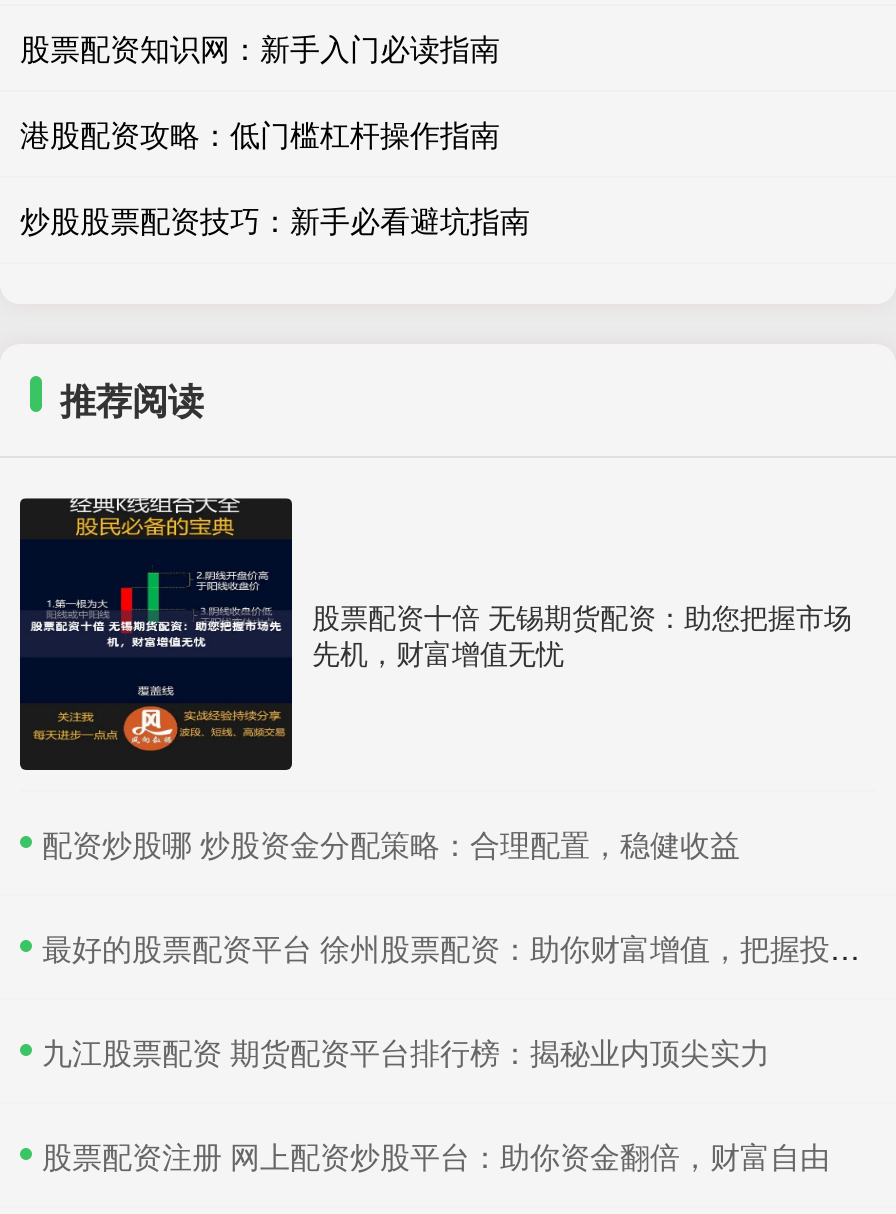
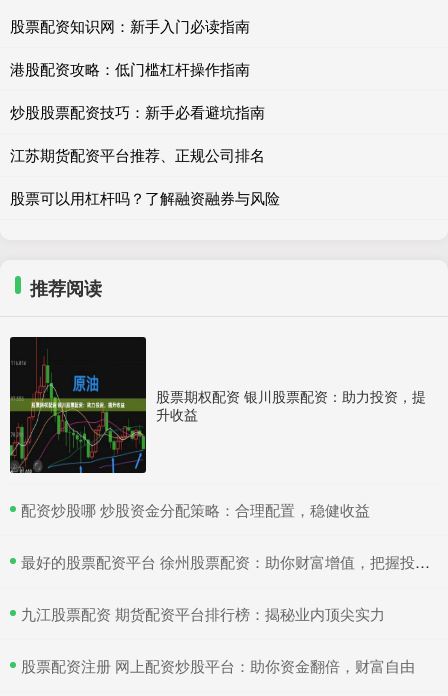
none -> [10,144,280,208] 江苏期货配资平台推荐、正规公司排名 | 股票可以用杠杆吗？了解融资融券与风险
[18,498,852,770] [image] | 股票配资十倍 无锡期货配资：助您把握市场 | 先机，财富增值无忧 -> [9,337,426,474] [image] | 股票期权配资 银川股票配资：助力投资，提 | 升收益

